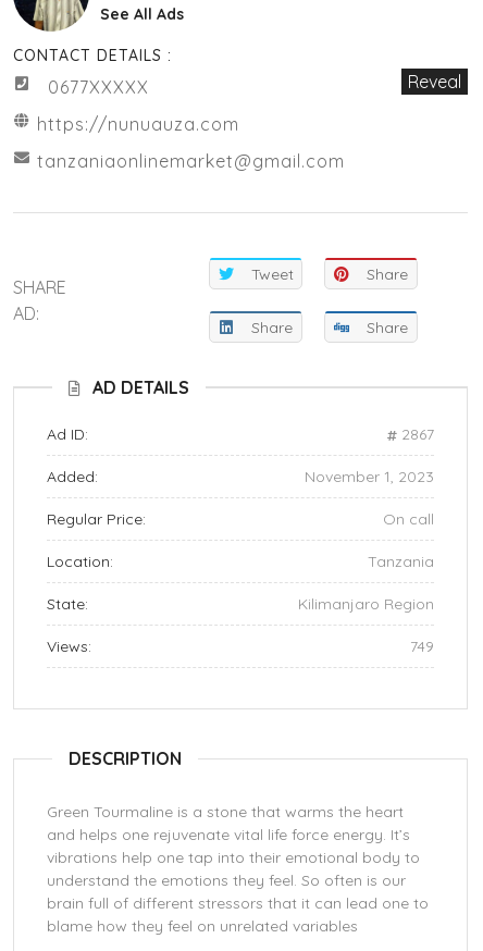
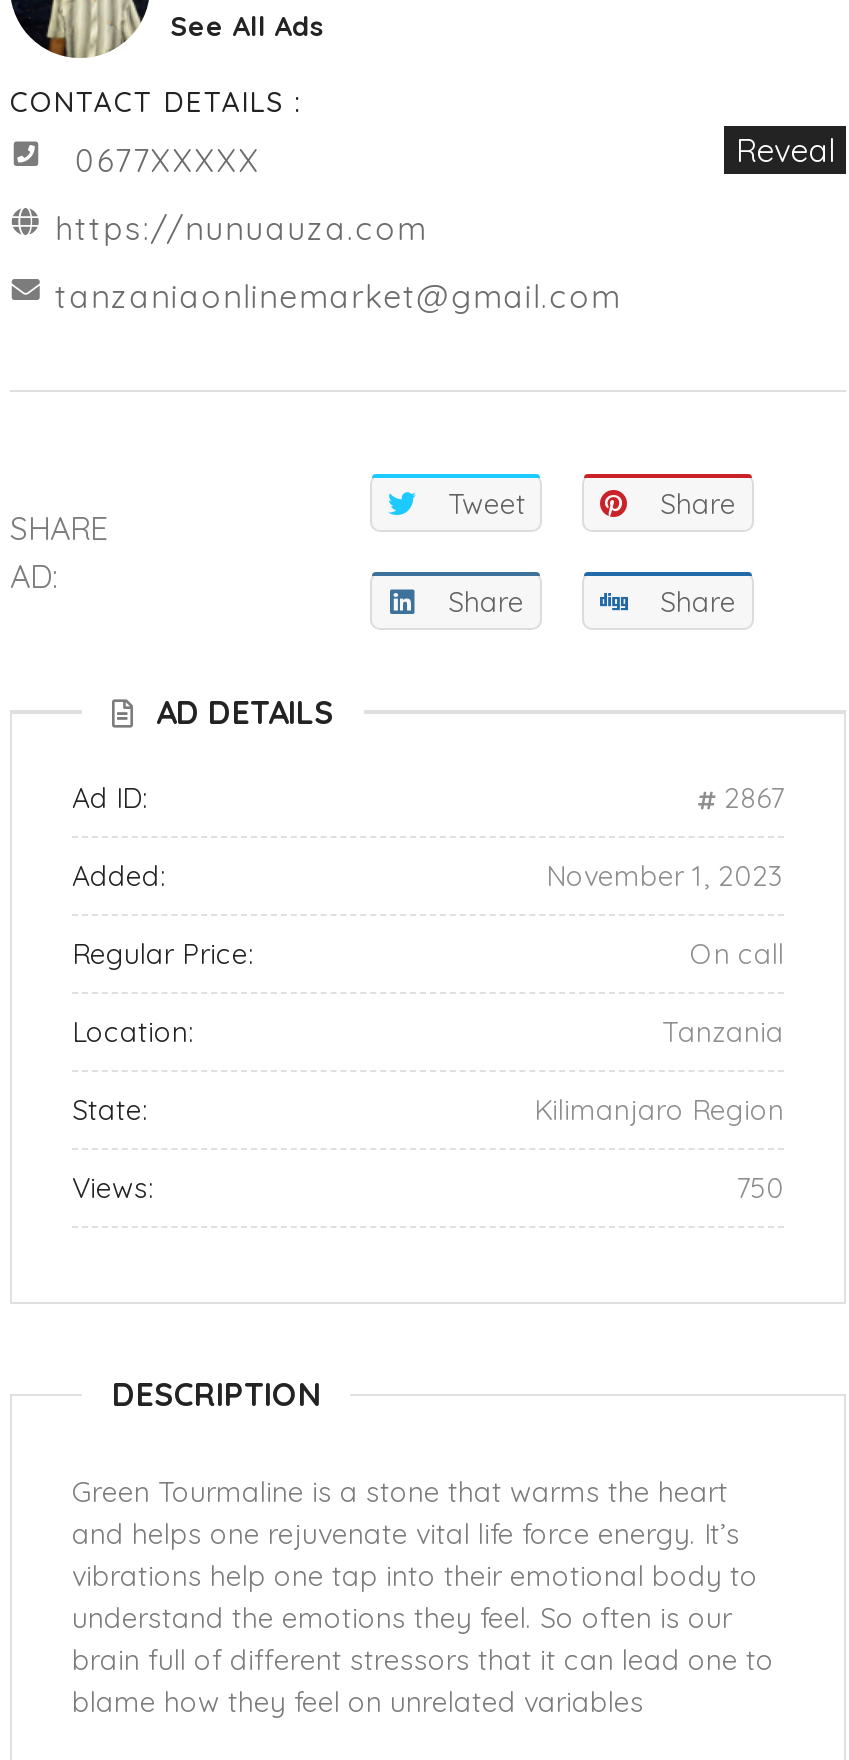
[410,636,434,656] 749 -> [736,1170,784,1206] 750

